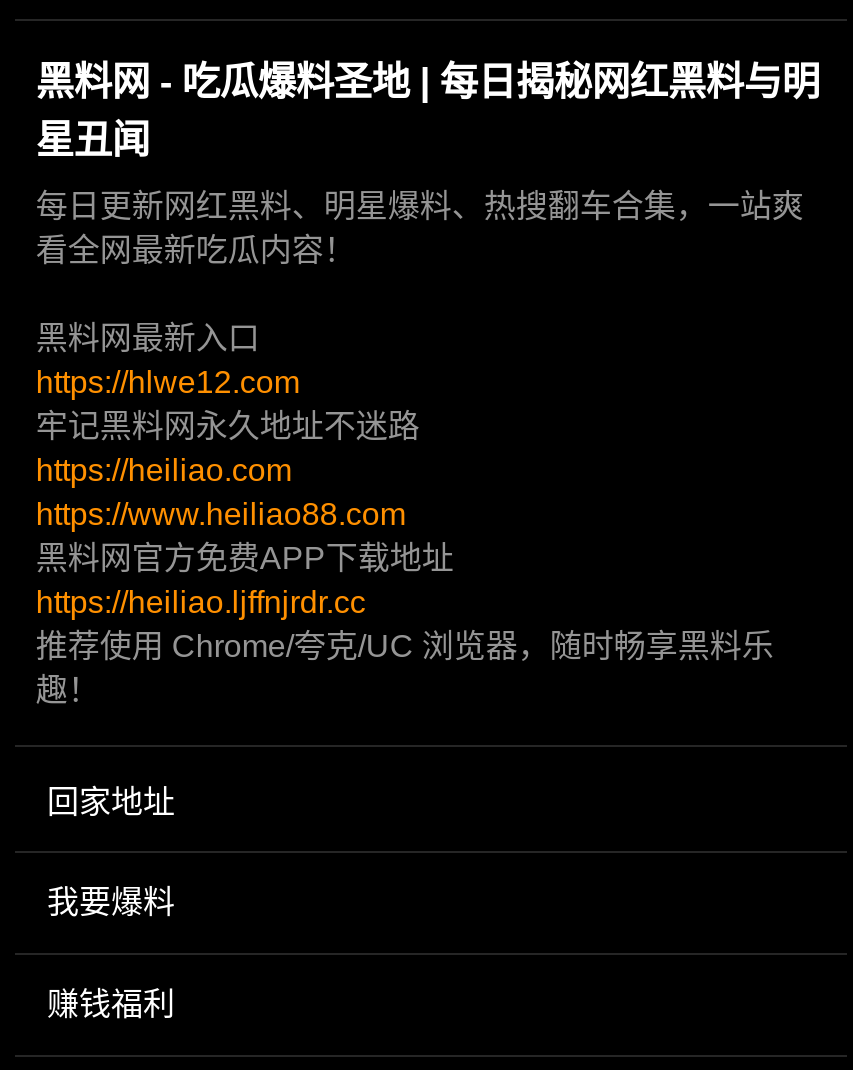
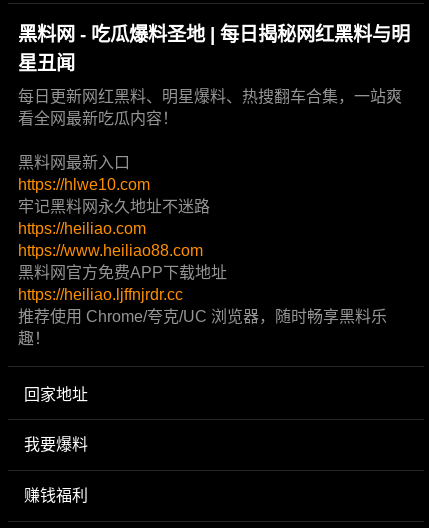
[36,364,300,398] https://hlwe12.com -> [18,176,150,193] https://hlwe10.com

